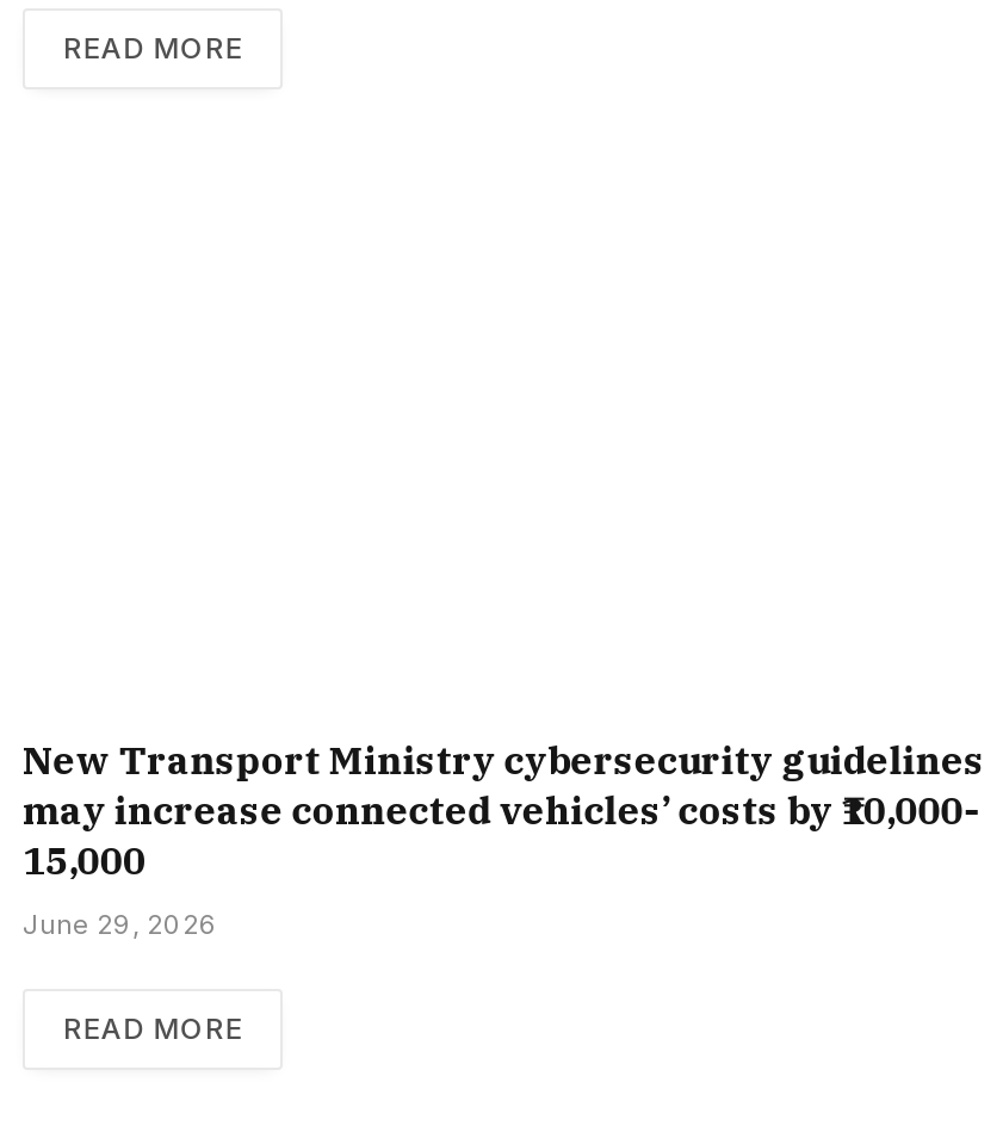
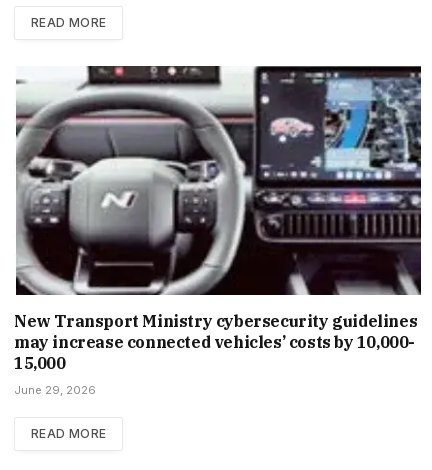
none -> [15,65,422,296] [image]

